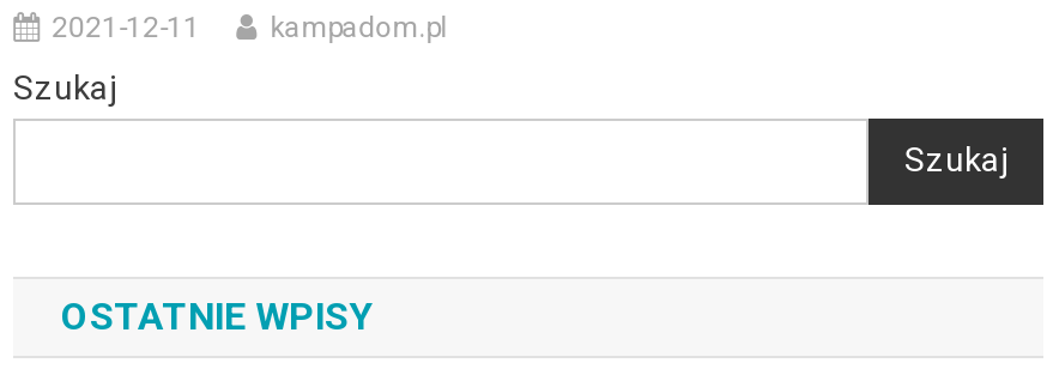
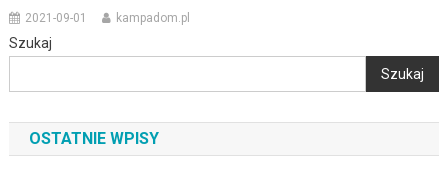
[52,11,200,44] 2021-12-11 -> [25,11,87,25] 2021-09-01

